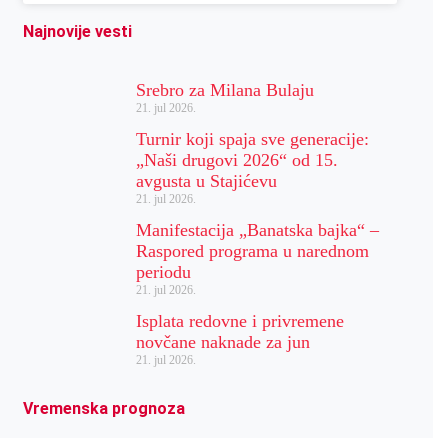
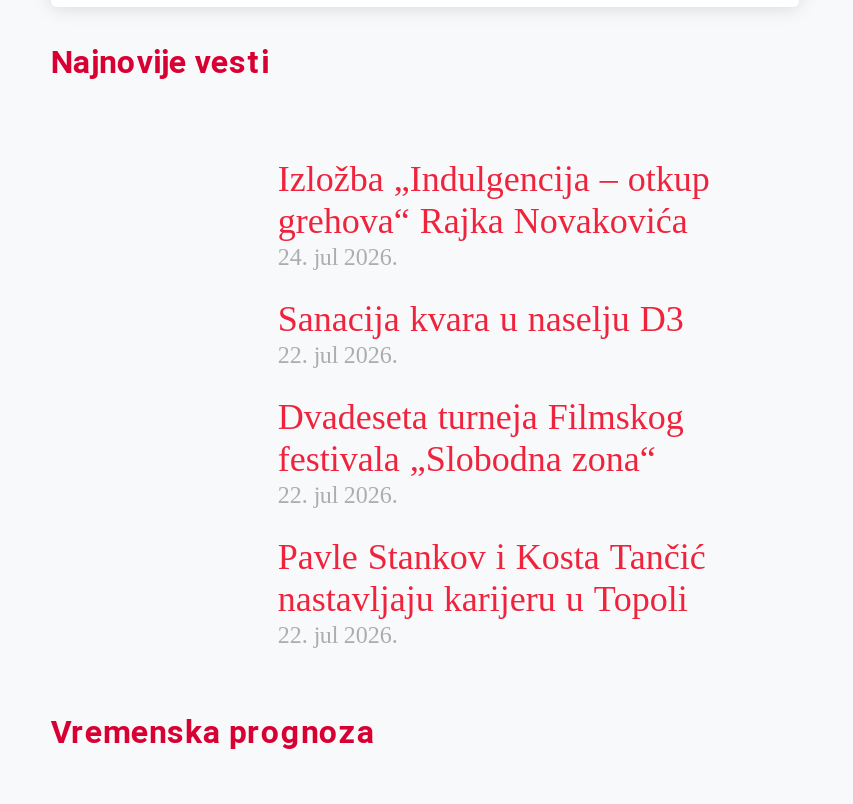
[136,80,314,115] Srebro za Milana Bulaju | 21. jul 2026. -> [278,158,710,270] Izložba „Indulgencija – otkup | grehova“ Rajka Novakovića | 24. jul 2026.
[136,129,369,206] Turnir koji spaja sve generacije: | „Naši drugovi 2026“ od 15. | avgusta u Stajićevu | 21. jul 2026. -> [278,298,684,368] Sanacija kvara u naselju D3 | 22. jul 2026.
[136,220,379,297] Manifestacija „Banatska bajka“ – | Raspored programa u narednom | periodu | 21. jul 2026. -> [278,396,684,508] Dvadeseta turneja Filmskog | festivala „Slobodna zona“ | 22. jul 2026.
[136,311,344,367] Isplata redovne i privremene | novčane naknade za jun | 21. jul 2026. -> [278,536,706,648] Pavle Stankov i Kosta Tančić | nastavljaju karijeru u Topoli | 22. jul 2026.

